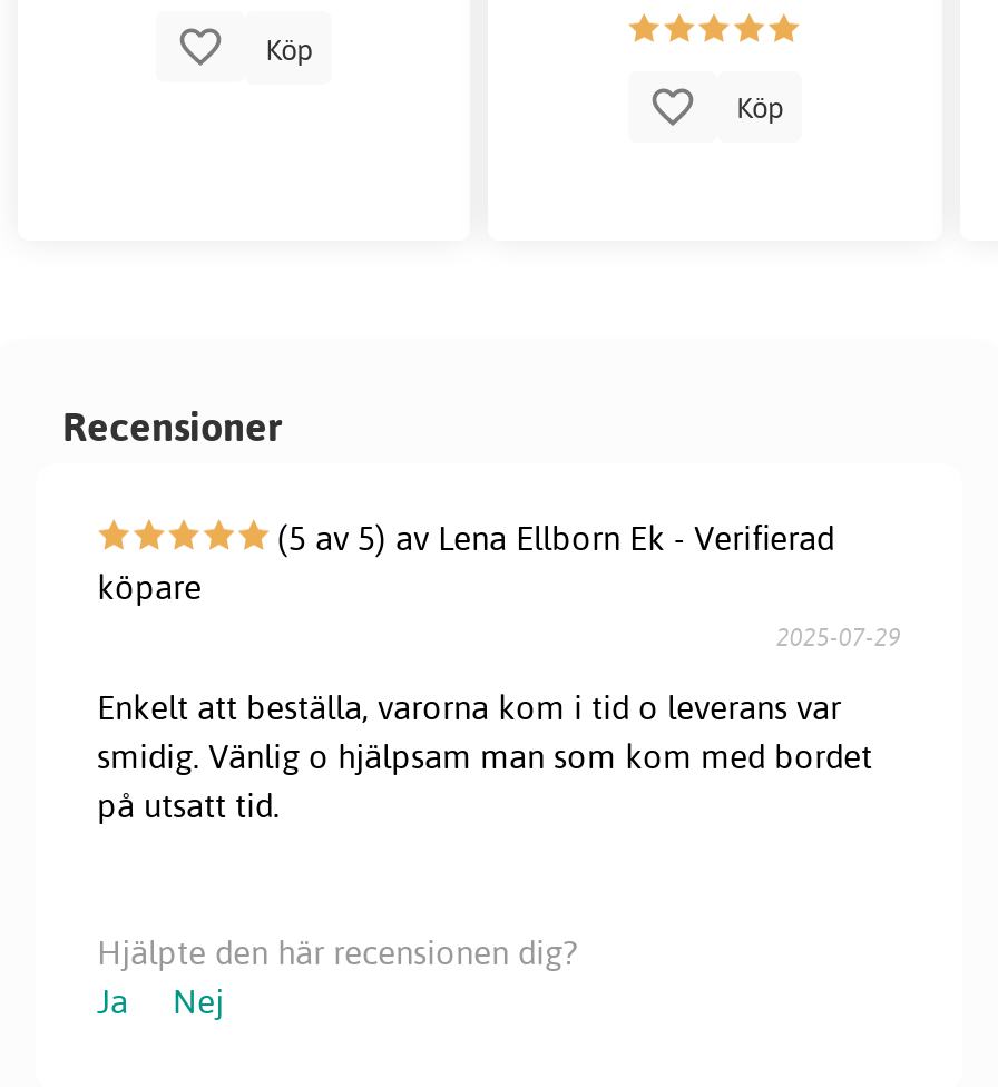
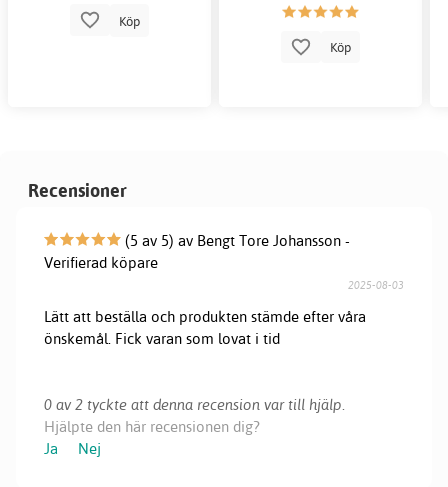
[97,517,901,826] (5 av 5) av Lena Ellborn Ek - Verifierad | köpare | 2025-07-29 | Enkelt att beställa, varorna kom i tid o leverans var | smidig. Vänlig o hjälpsam man som kom med bordet | på utsatt tid. -> [43,231,404,414] (5 av 5) av Bengt Tore Johansson - | Verifierad köpare | 2025-08-03 | Lätt att beställa och produkten stämde efter våra | önskemål. Fick varan som lovat i tid | 0 av 2 tyckte att denna recension var till hjälp.

